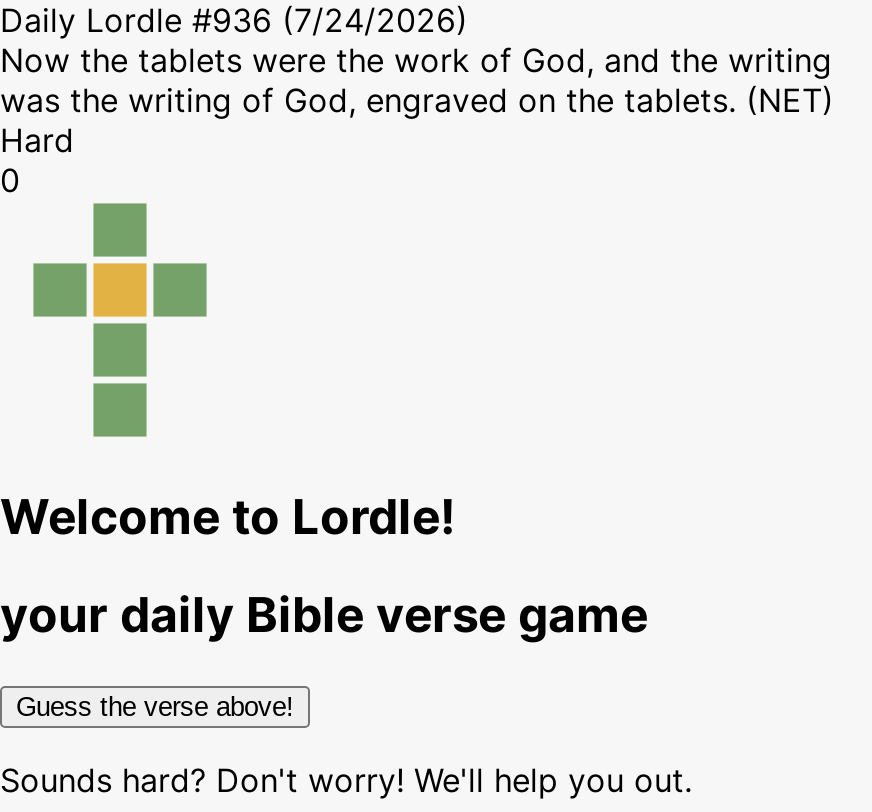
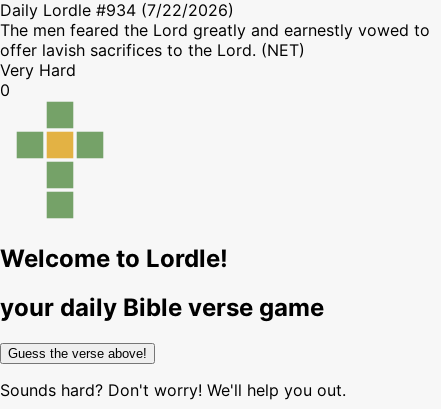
[0,0,834,160] Daily Lordle #936 (7/24/2026) | Now the tablets were the work of God, and the writing | was the writing of God, engraved on the tablets. (NET) | Hard -> [0,0,430,80] Daily Lordle #934 (7/22/2026) | The men feared the Lord greatly and earnestly vowed to | offer lavish sacrifices to the Lord. (NET) | Very Hard

